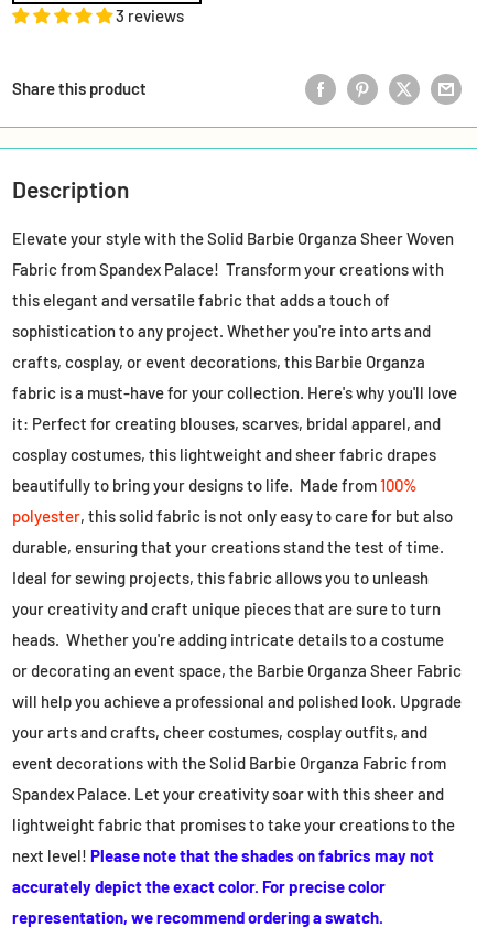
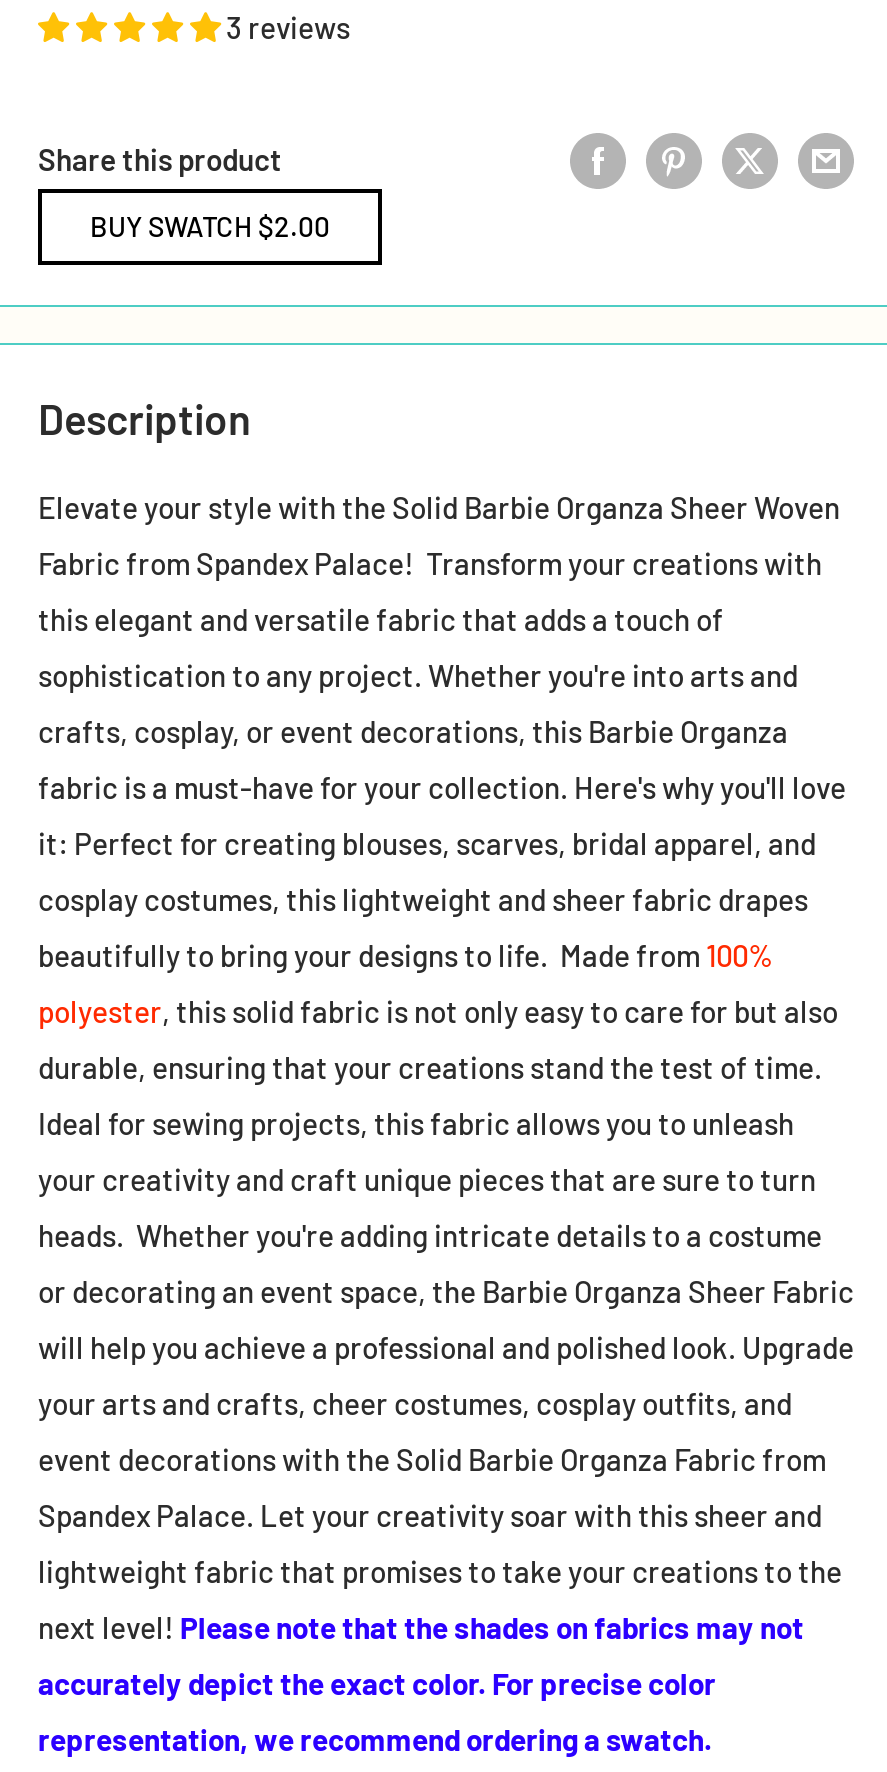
none -> [90,209,330,243] BUY SWATCH $2.00

